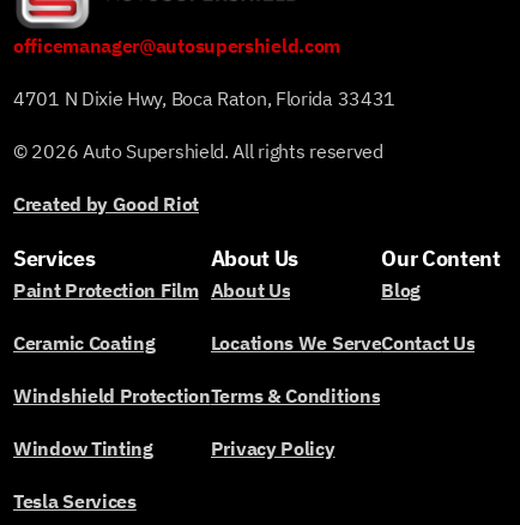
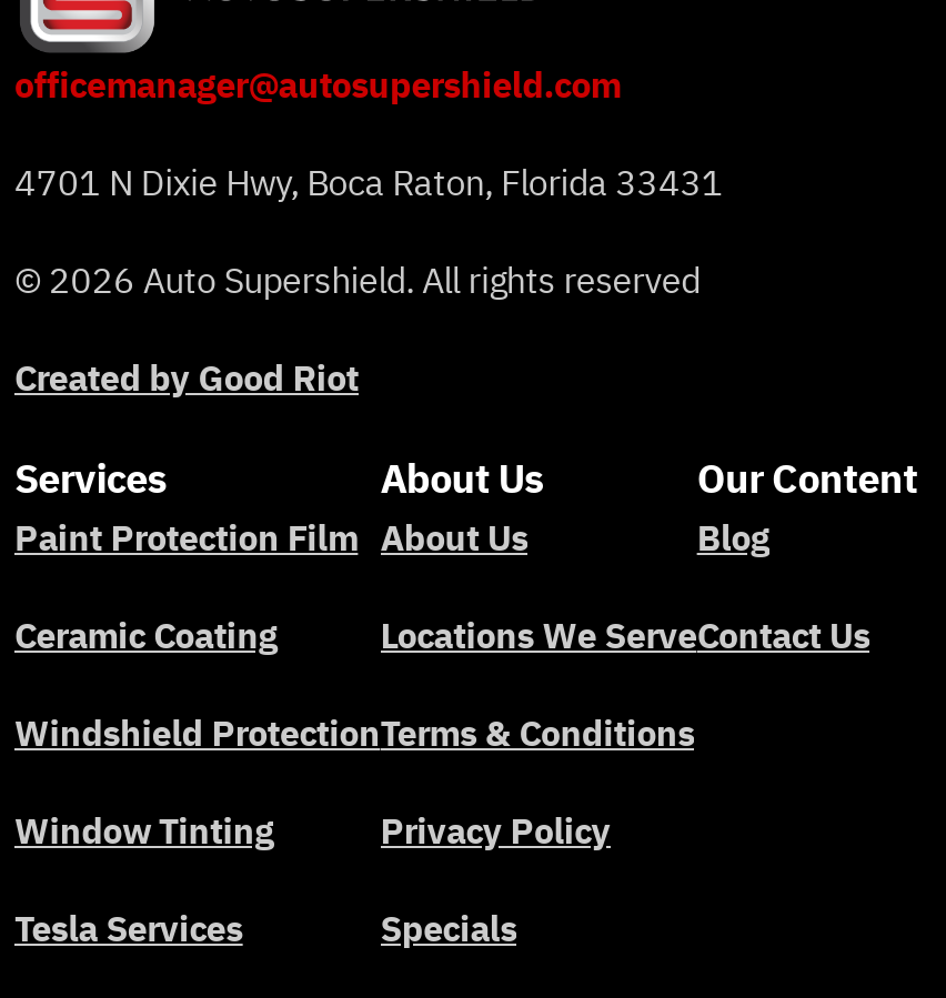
none -> [380,906,517,950] Specials

